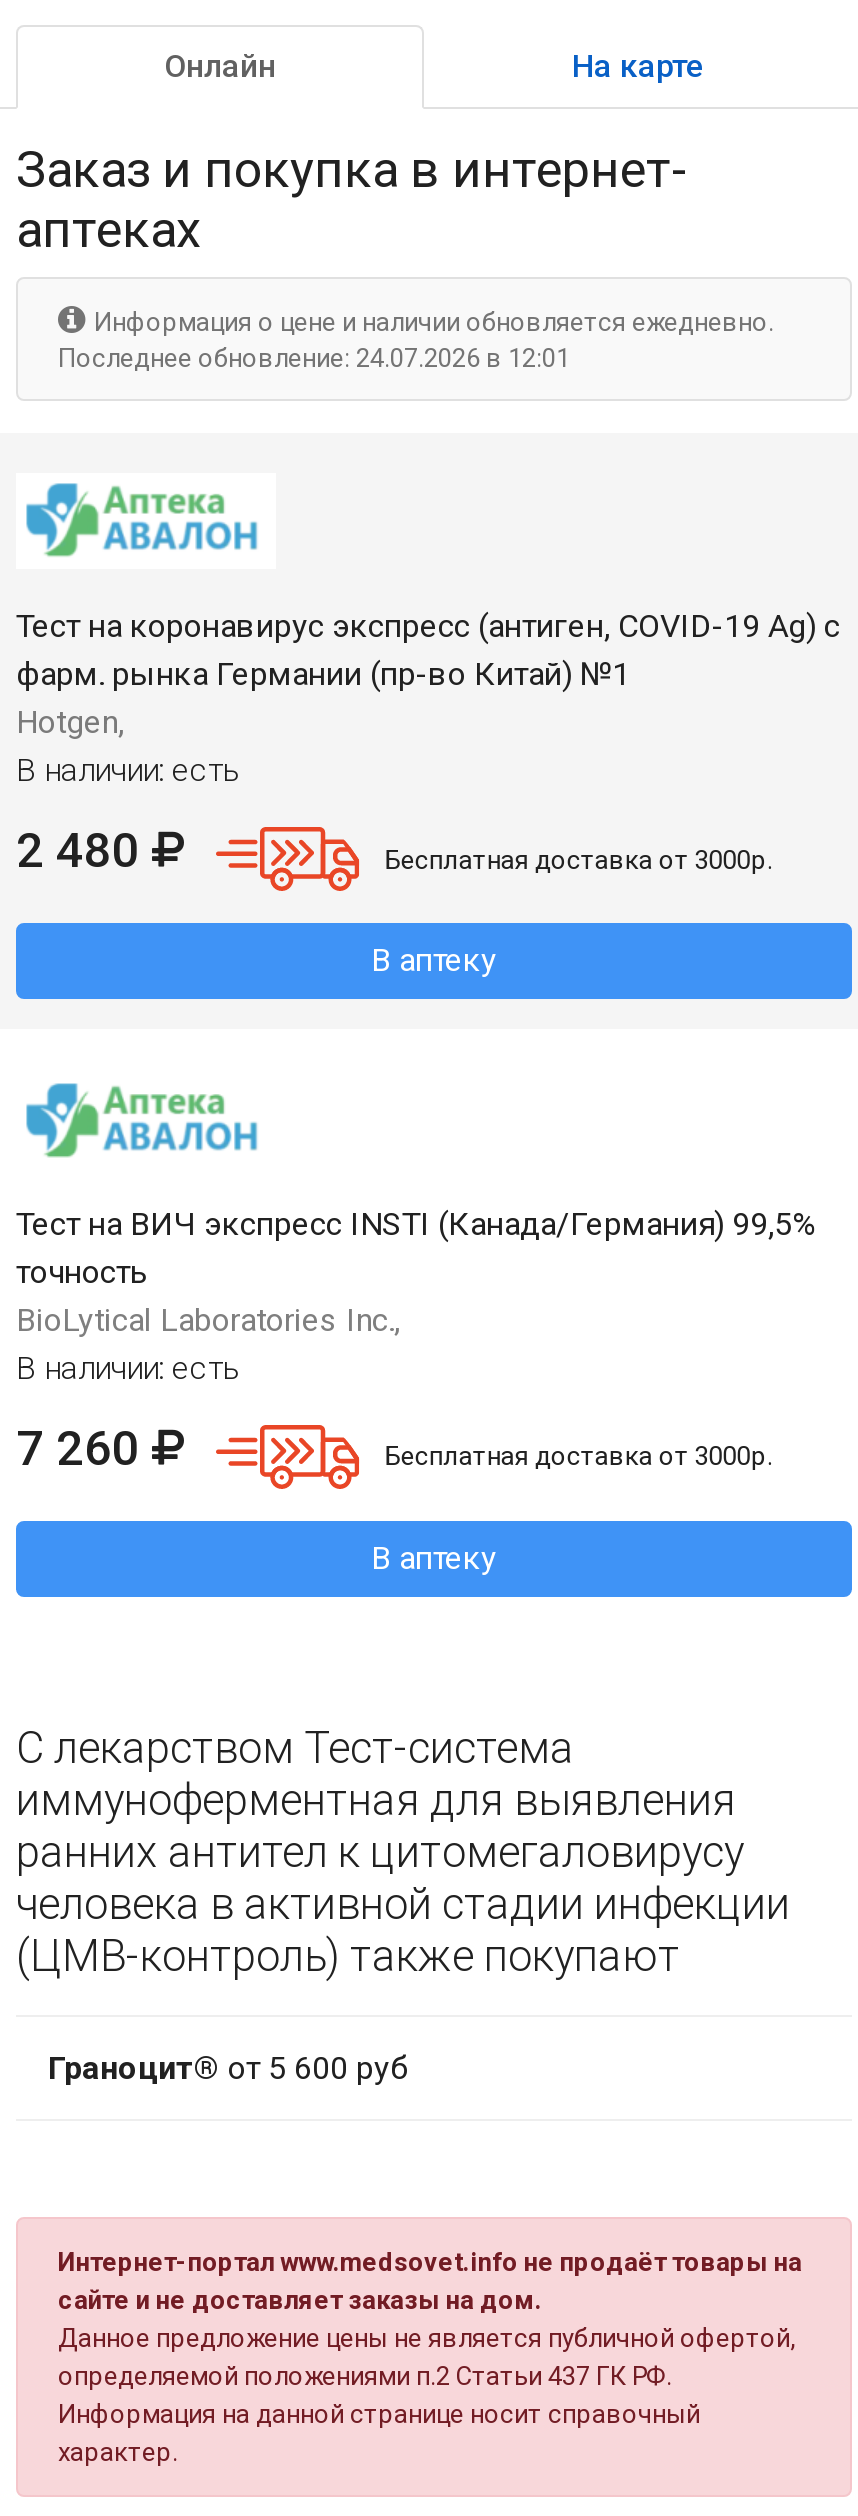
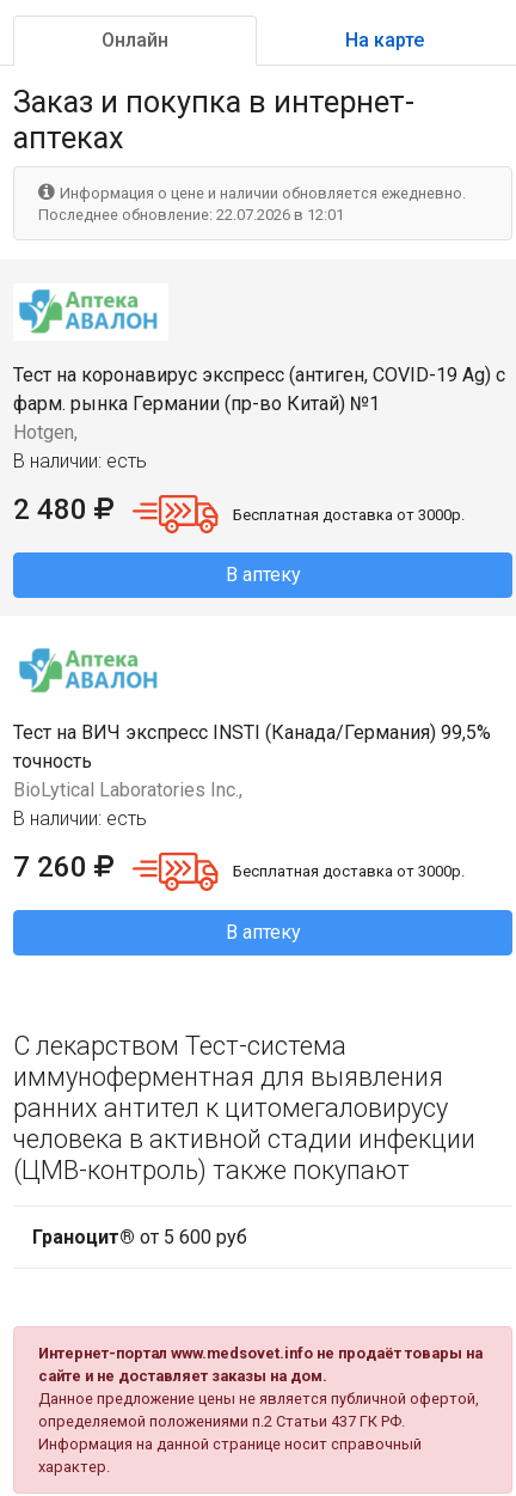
[58,343,570,373] Последнее обновление: 24.07.2026 в 12:01 -> [38,205,344,223] Последнее обновление: 22.07.2026 в 12:01

